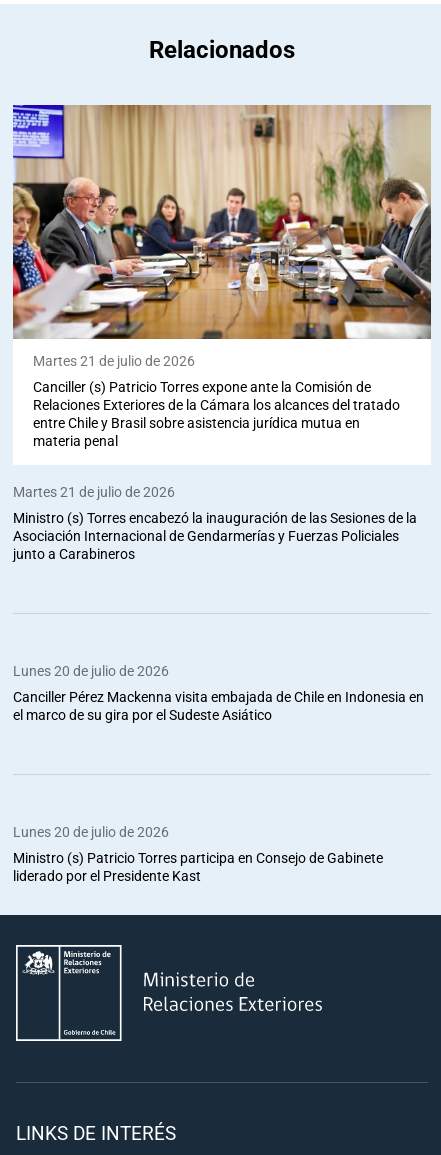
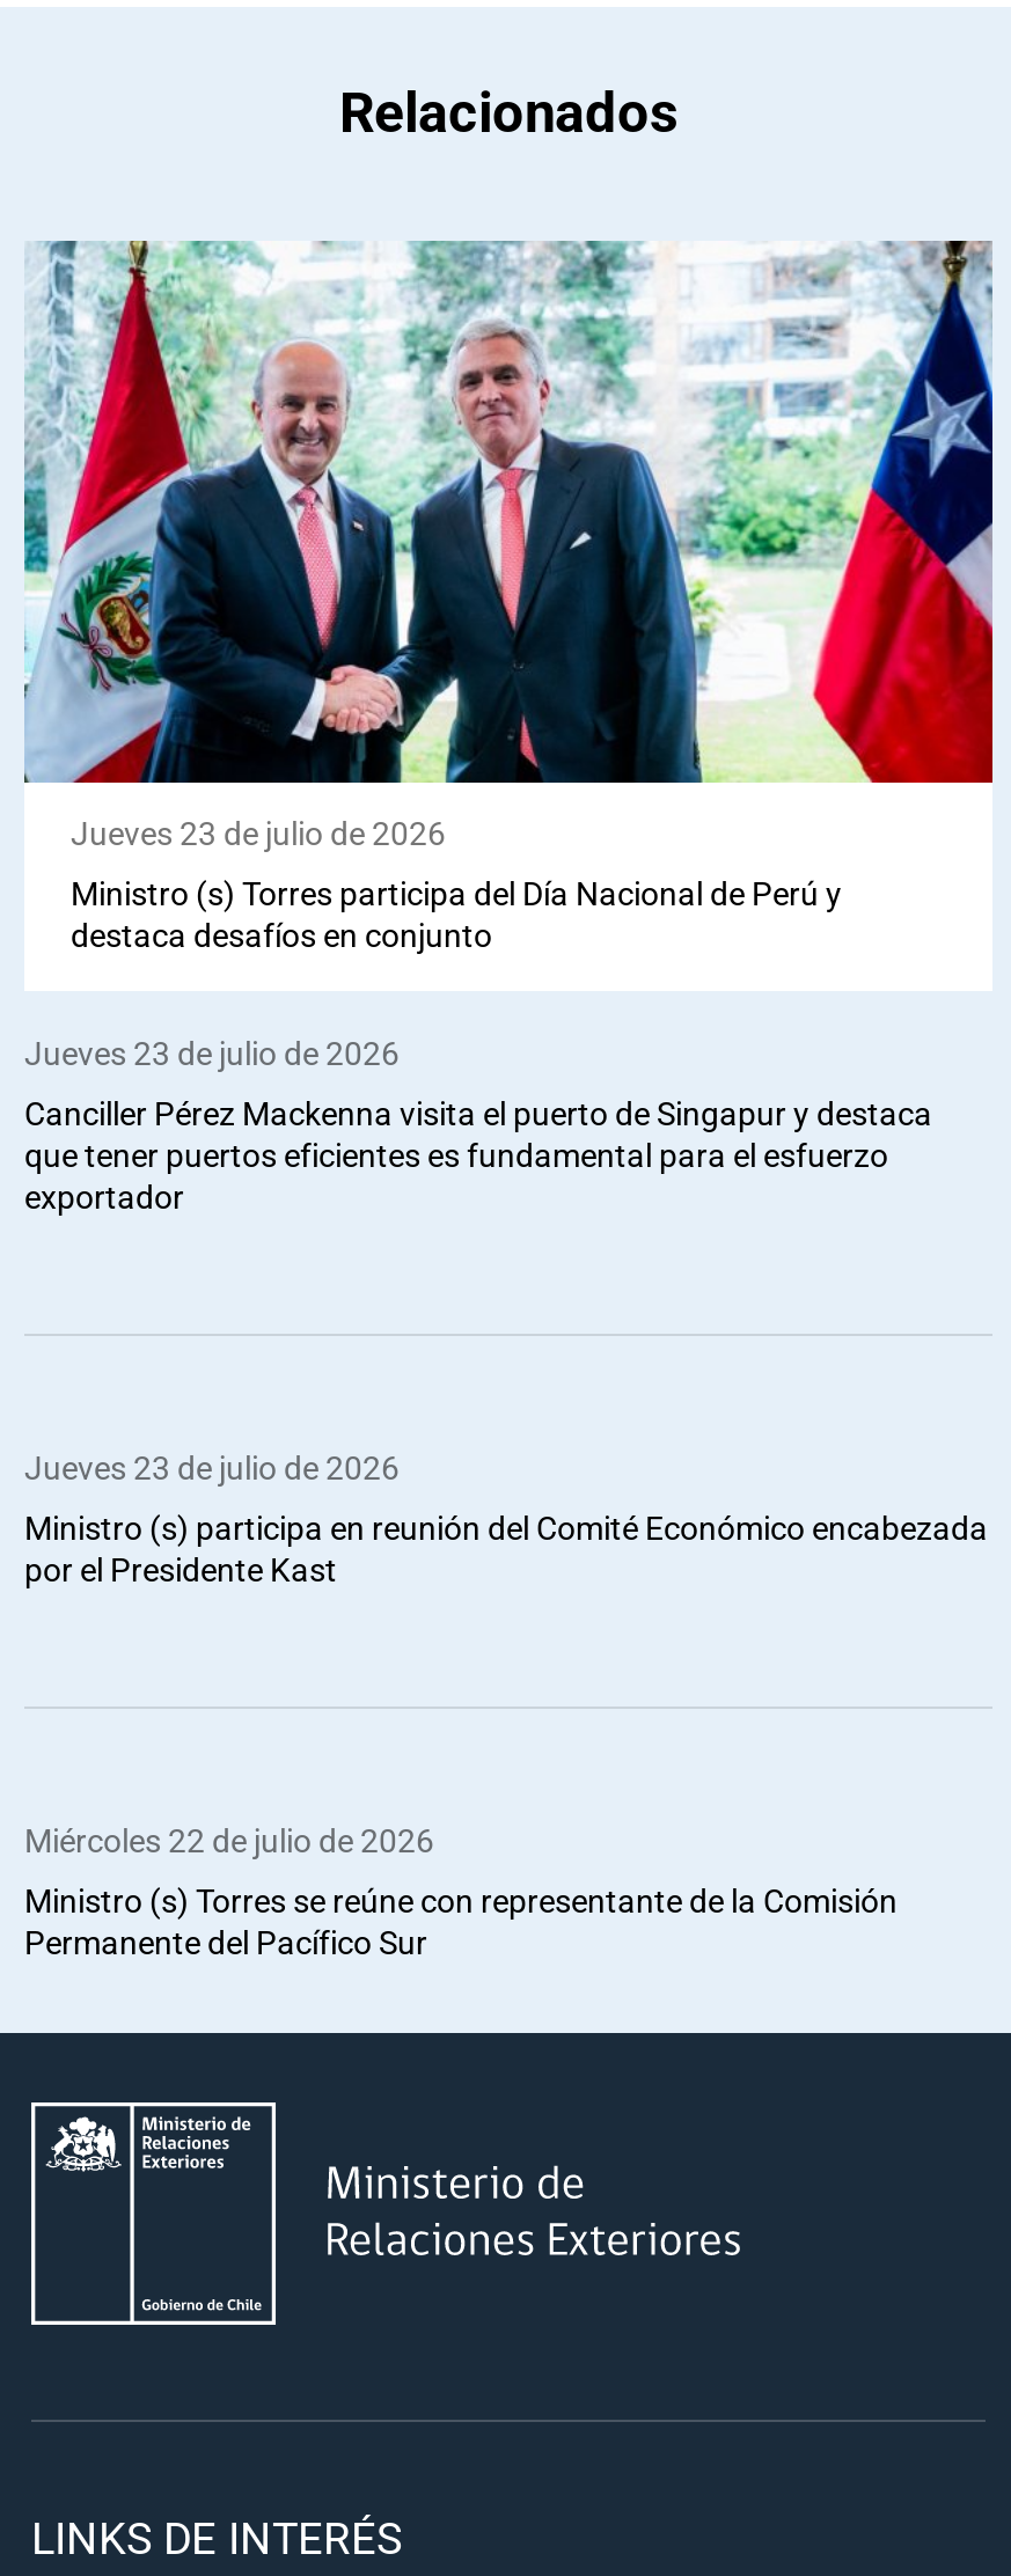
[12,104,432,450] [image] | Martes 21 de julio de 2026 | Canciller (s) Patricio Torres expone ante la Comisión de | Relaciones Exteriores de la Cámara los alcances del tratado | entre Chile y Brasil sobre asistencia jurídica mutua en | materia penal -> [22,238,995,956] [image] | Jueves 23 de julio de 2026 | Ministro (s) Torres participa del Día Nacional de Perú y | destaca desafíos en conjunto
[13,482,417,563] Martes 21 de julio de 2026 | Ministro (s) Torres encabezó la inauguración de las Sesiones de la | Asociación Internacional de Gendarmerías y Fuerzas Policiales | junto a Carabineros -> [24,1030,932,1217] Jueves 23 de julio de 2026 | Canciller Pérez Mackenna visita el puerto de Singapur y destaca | que tener puertos eficientes es fundamental para el esfuerzo | exportador
[13,661,424,724] Lunes 20 de julio de 2026 | Canciller Pérez Mackenna visita embajada de Chile en Indonesia en | el marco de su gira por el Sudeste Asiático -> [24,1444,988,1590] Jueves 23 de julio de 2026 | Ministro (s) participa en reunión del Comité Económico encabezada | por el Presidente Kast
[13,822,383,885] Lunes 20 de julio de 2026 | Ministro (s) Patricio Torres participa en Consejo de Gabinete | liderado por el Presidente Kast -> [24,1817,898,1963] Miércoles 22 de julio de 2026 | Ministro (s) Torres se reúne con representante de la Comisión | Permanente del Pacífico Sur

